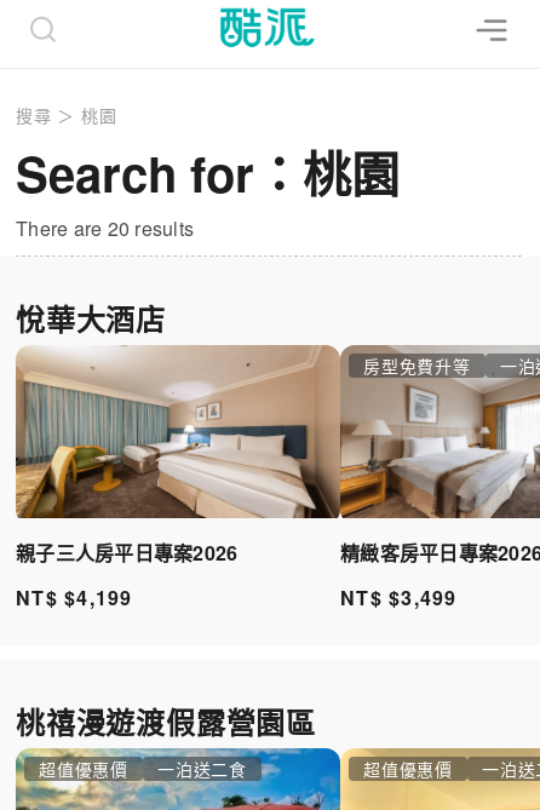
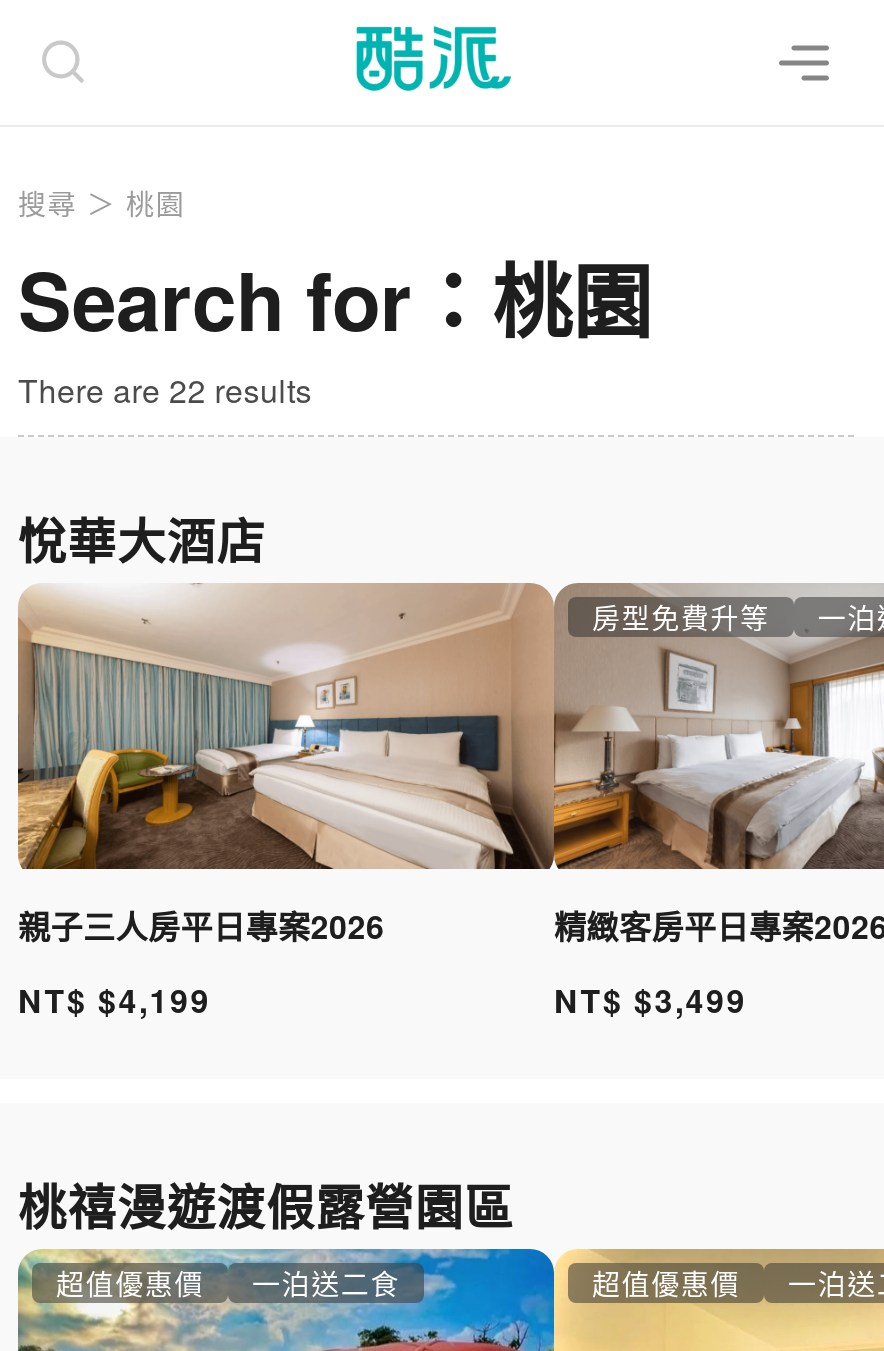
[16,214,194,242] There are 20 results -> [18,367,312,413] There are 22 results

